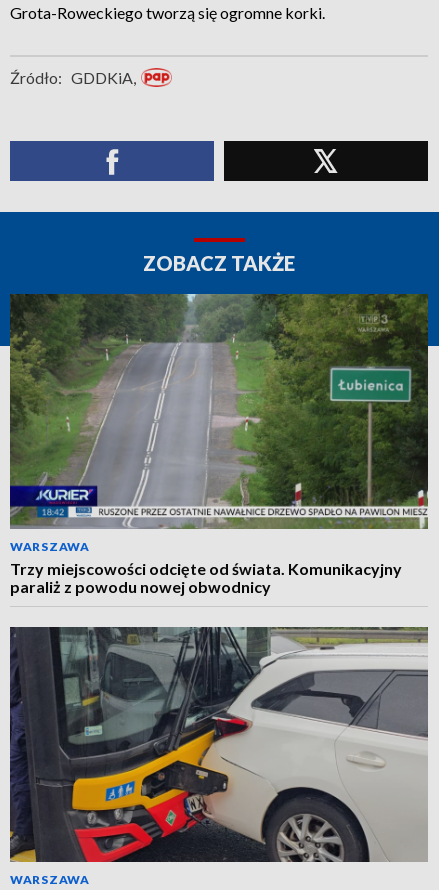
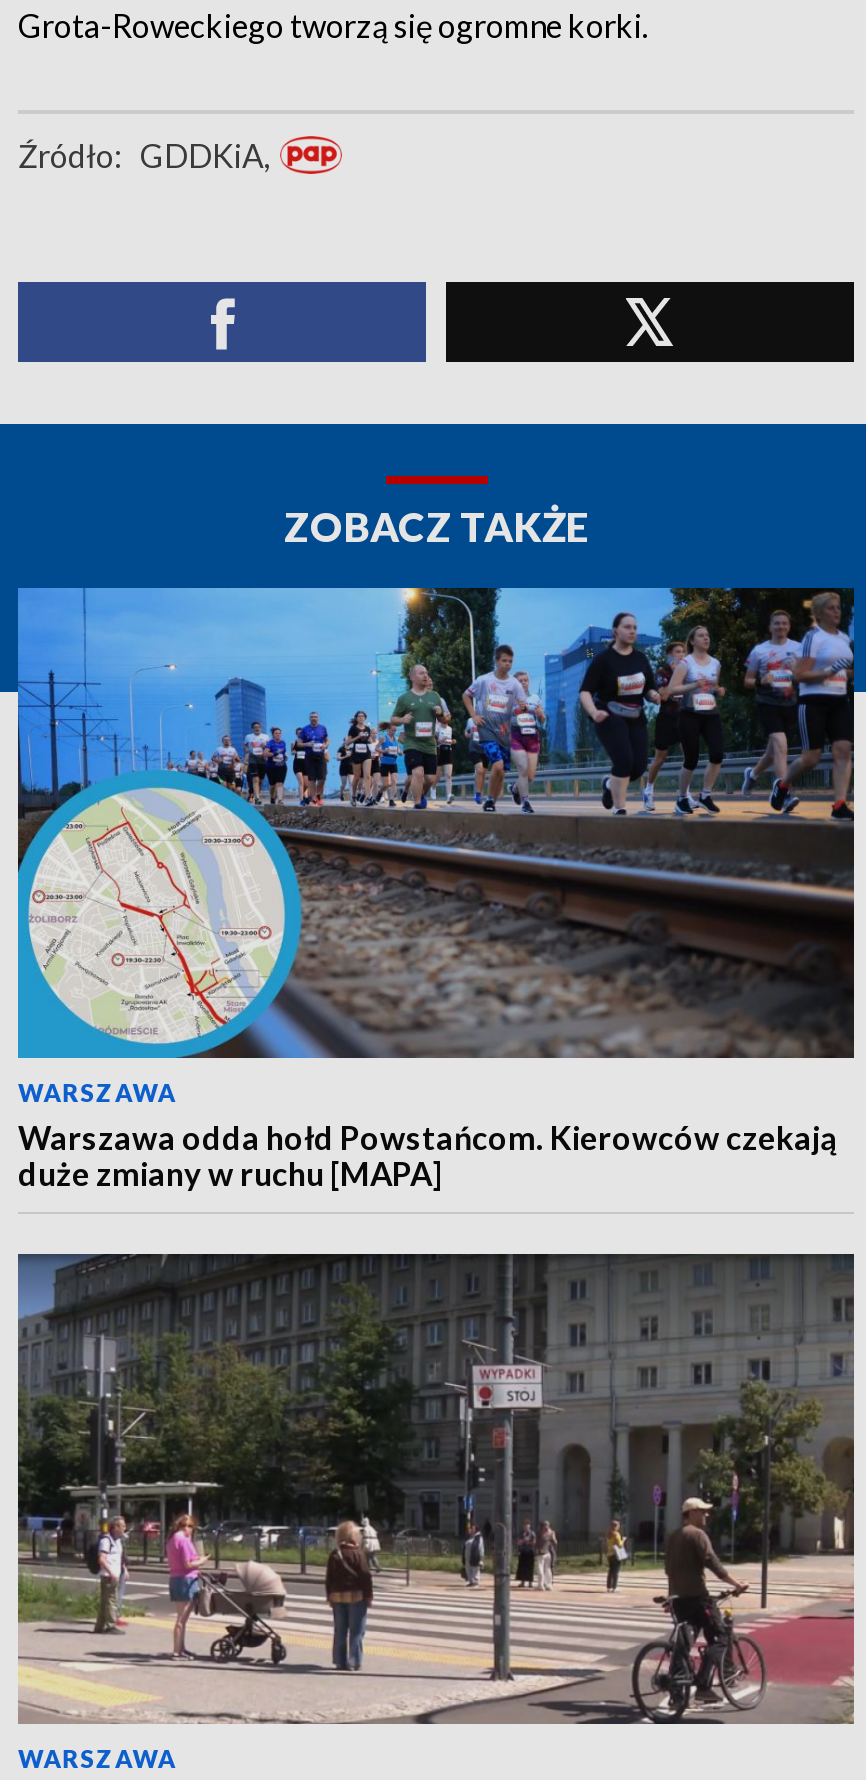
[9,293,429,596] [image] | Trzy miejscowości odcięte od świata. Komunikacyjny | paraliż z powodu nowej obwodnicy -> [16,586,856,1192] [image] | Warszawa odda hołd Powstańcom. Kierowców czekają | duże zmiany w ruchu [MAPA]
[9,627,428,863] [image] -> [18,1254,856,1724] [image]

